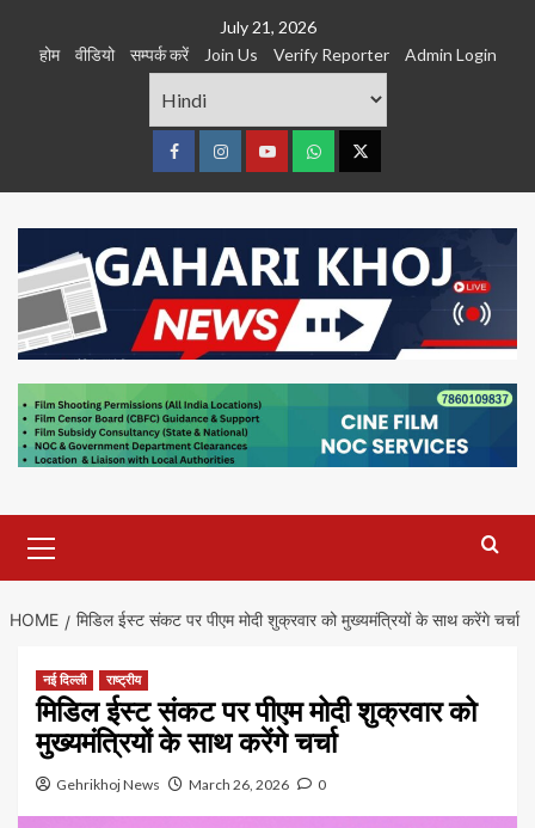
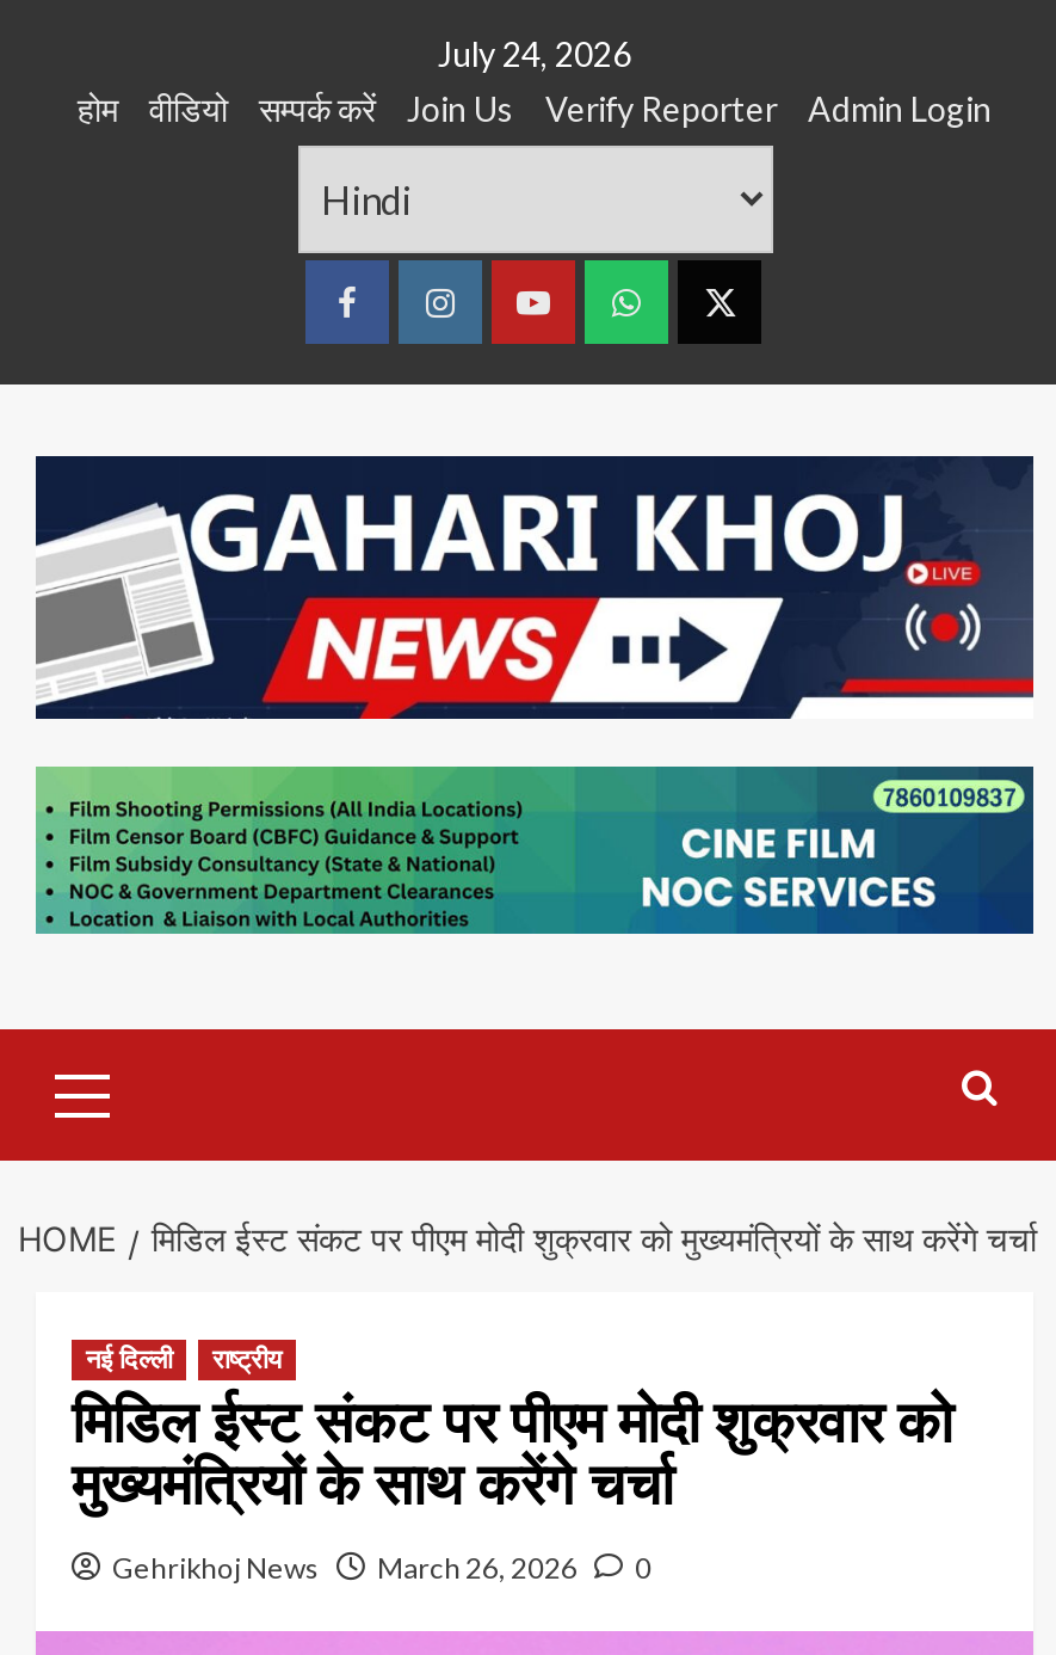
[219,17,316,37] July 21, 2026 -> [438,33,631,74] July 24, 2026

